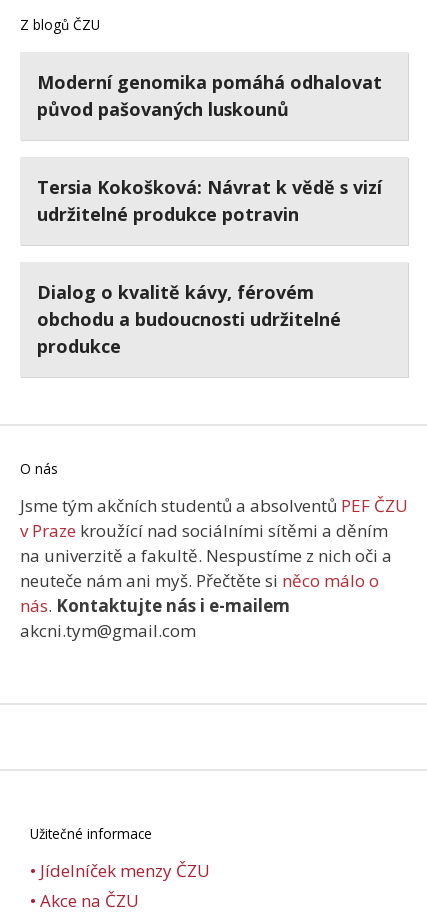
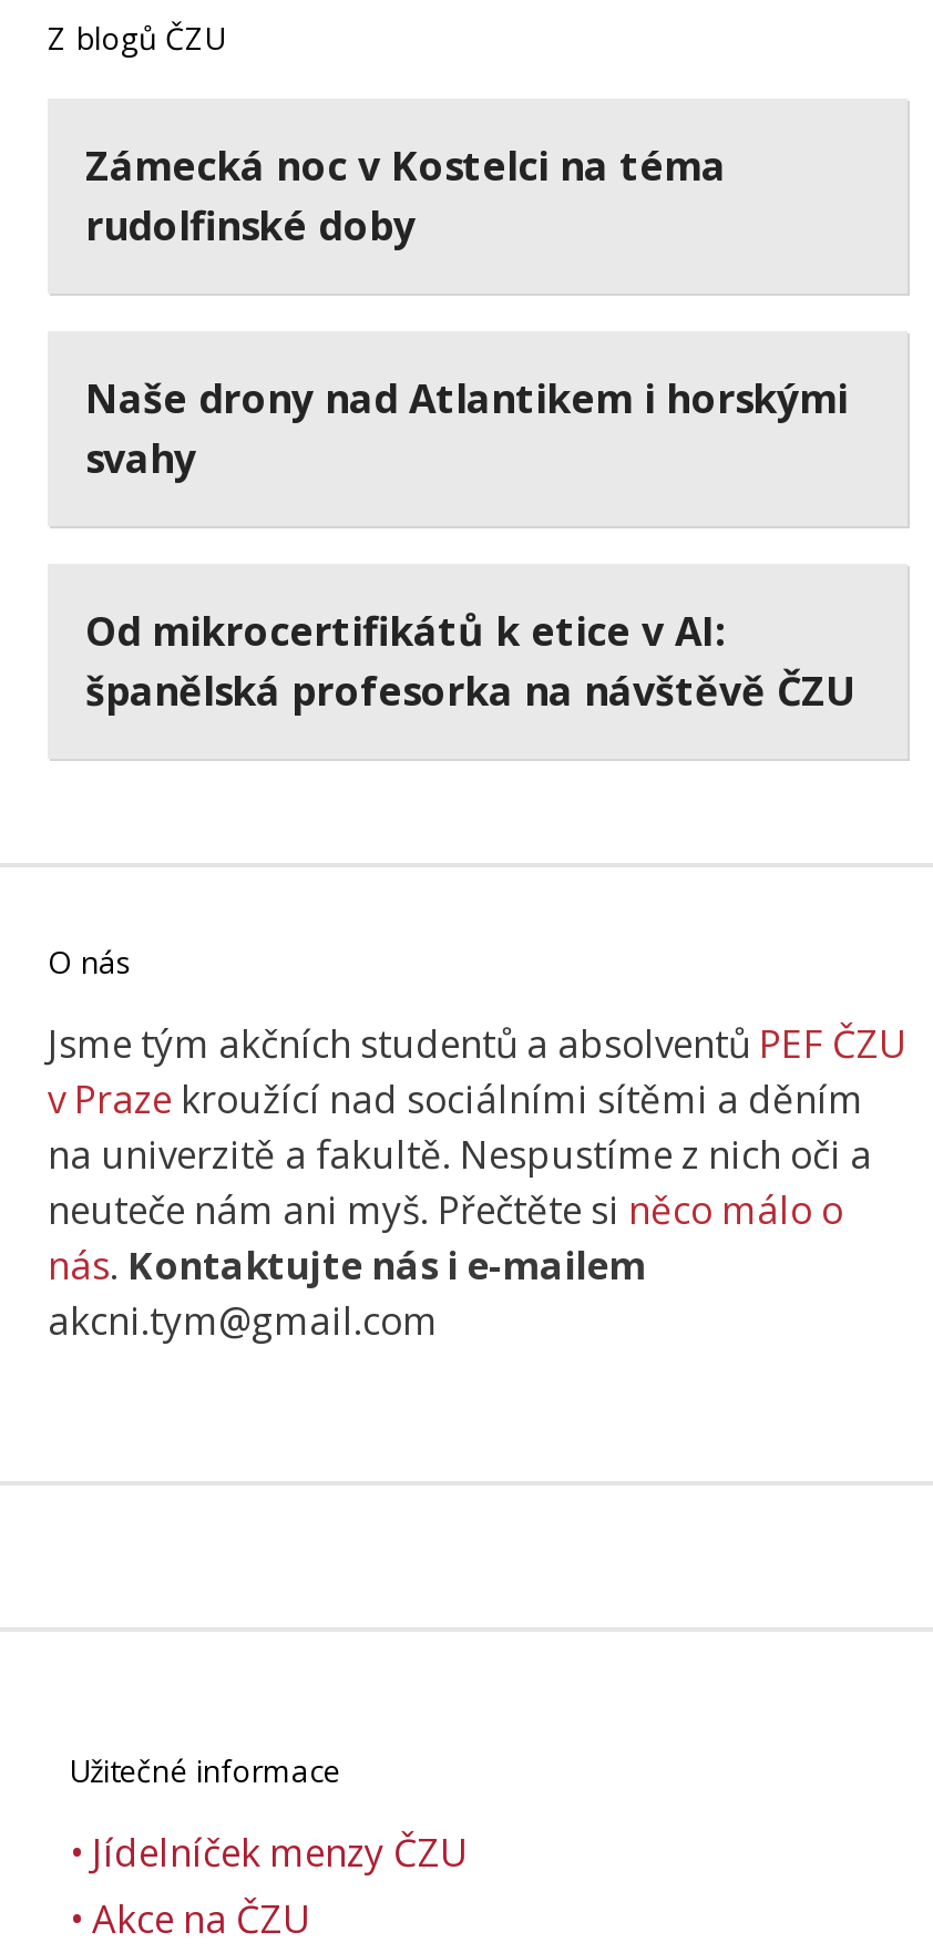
[37,70,382,121] Moderní genomika pomáhá odhalovat | původ pašovaných luskounů -> [85,138,726,251] Zámecká noc v Kostelci na téma | rudolfinské doby
[37,175,382,226] Tersia Kokošková: Návrat k vědě s vizí | udržitelné produkce potravin -> [85,370,848,483] Naše drony nad Atlantikem i horskými | svahy
[37,280,341,358] Dialog o kvalitě kávy, férovém | obchodu a budoucnosti udržitelné | produkce -> [85,603,857,716] Od mikrocertifikátů k etice v AI: | španělská profesorka na návštěvě ČZU

